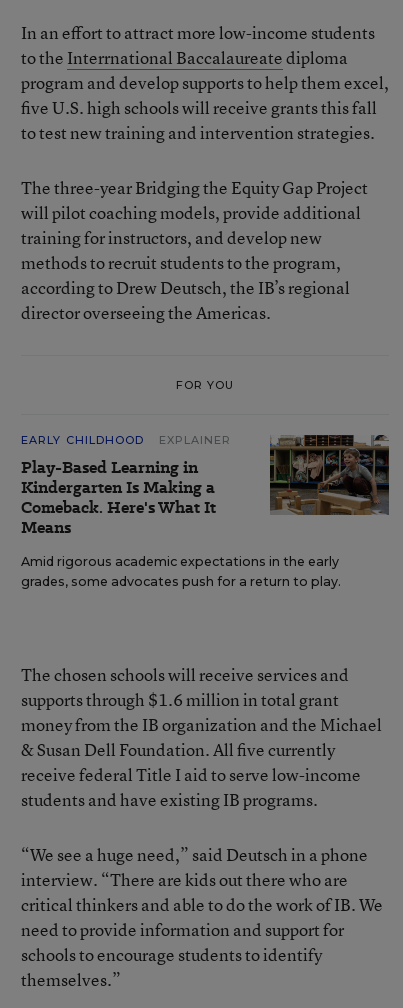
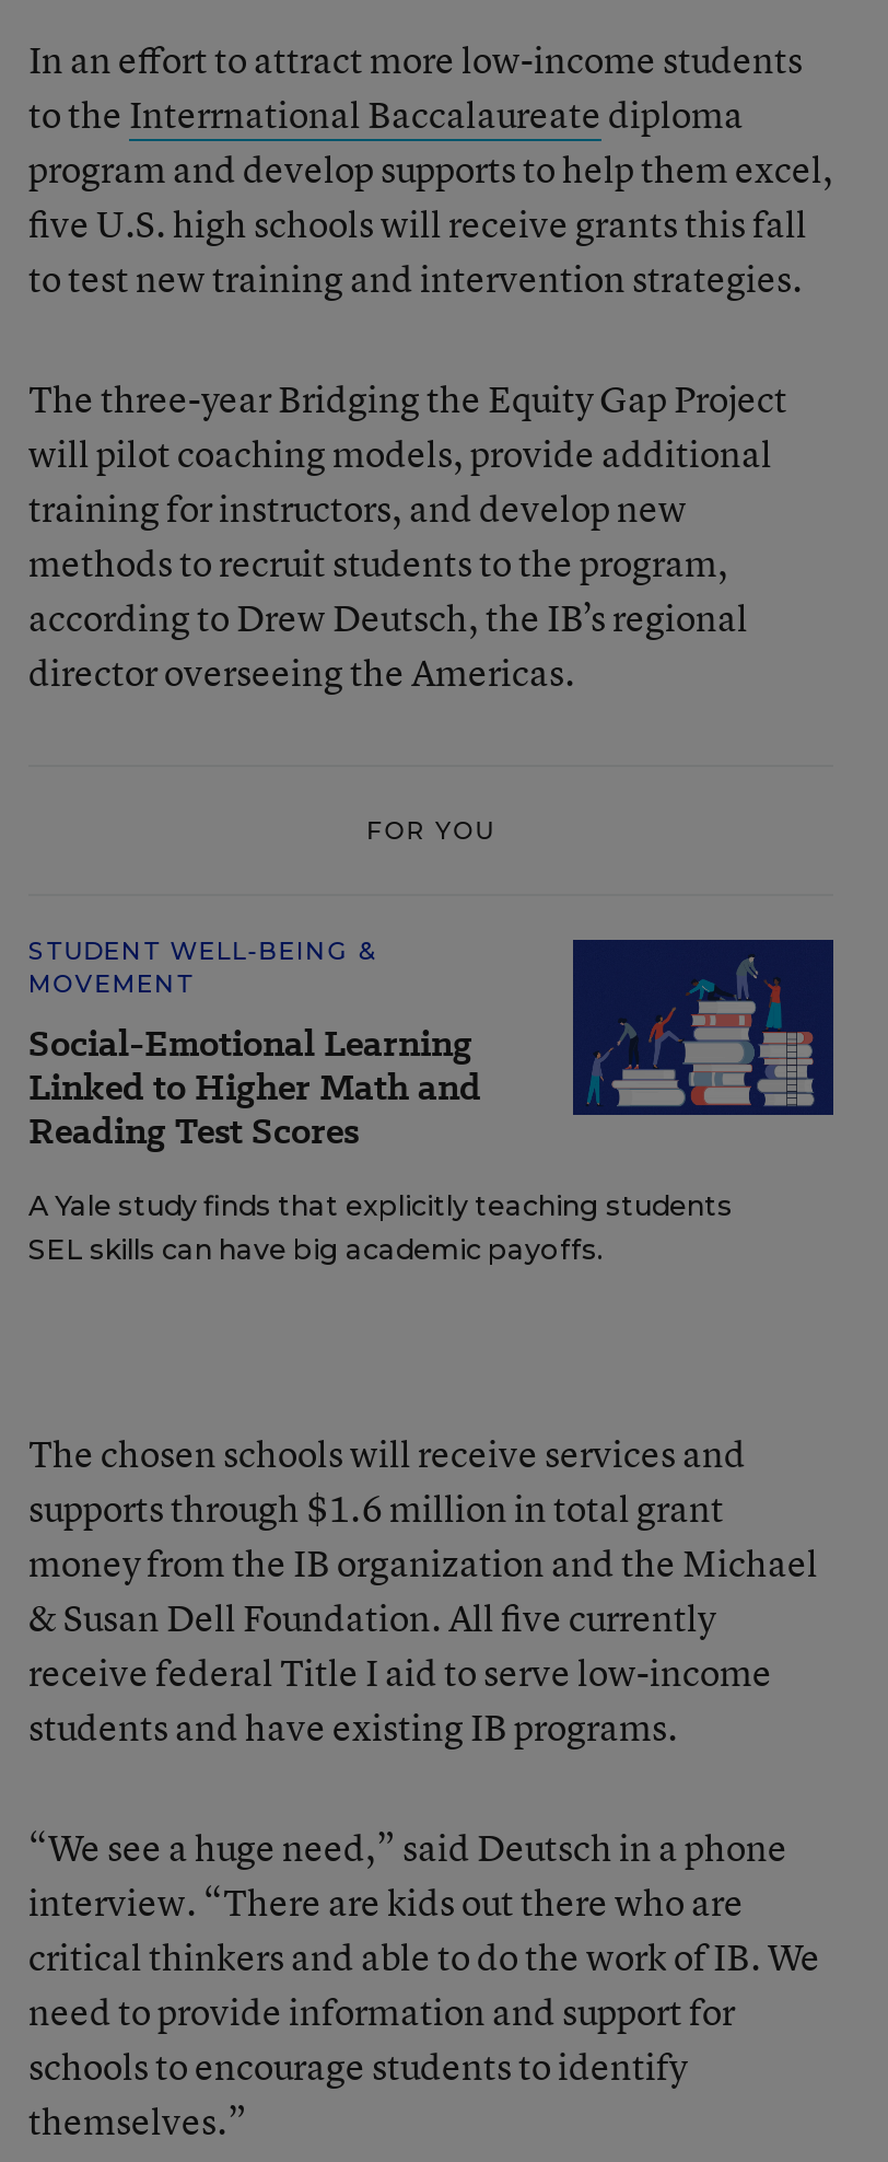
[21,433,231,539] EARLY CHILDHOOD | EXPLAINER | Play-Based Learning in | Kindergarten Is Making a | Comeback. Here's What It | Means -> [28,935,481,1156] STUDENT WELL-BEING & | MOVEMENT | Social-Emotional Learning | Linked to Higher Math and | Reading Test Scores
[21,434,390,589] [image] | Amid rigorous academic expectations in the early | grades, some advocates push for a return to play. -> [28,938,836,1266] [image] | A Yale study finds that explicitly teaching students | SEL skills can have big academic payoffs.

